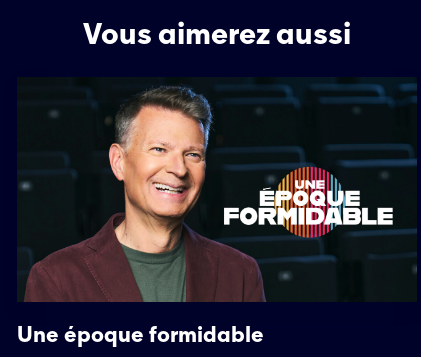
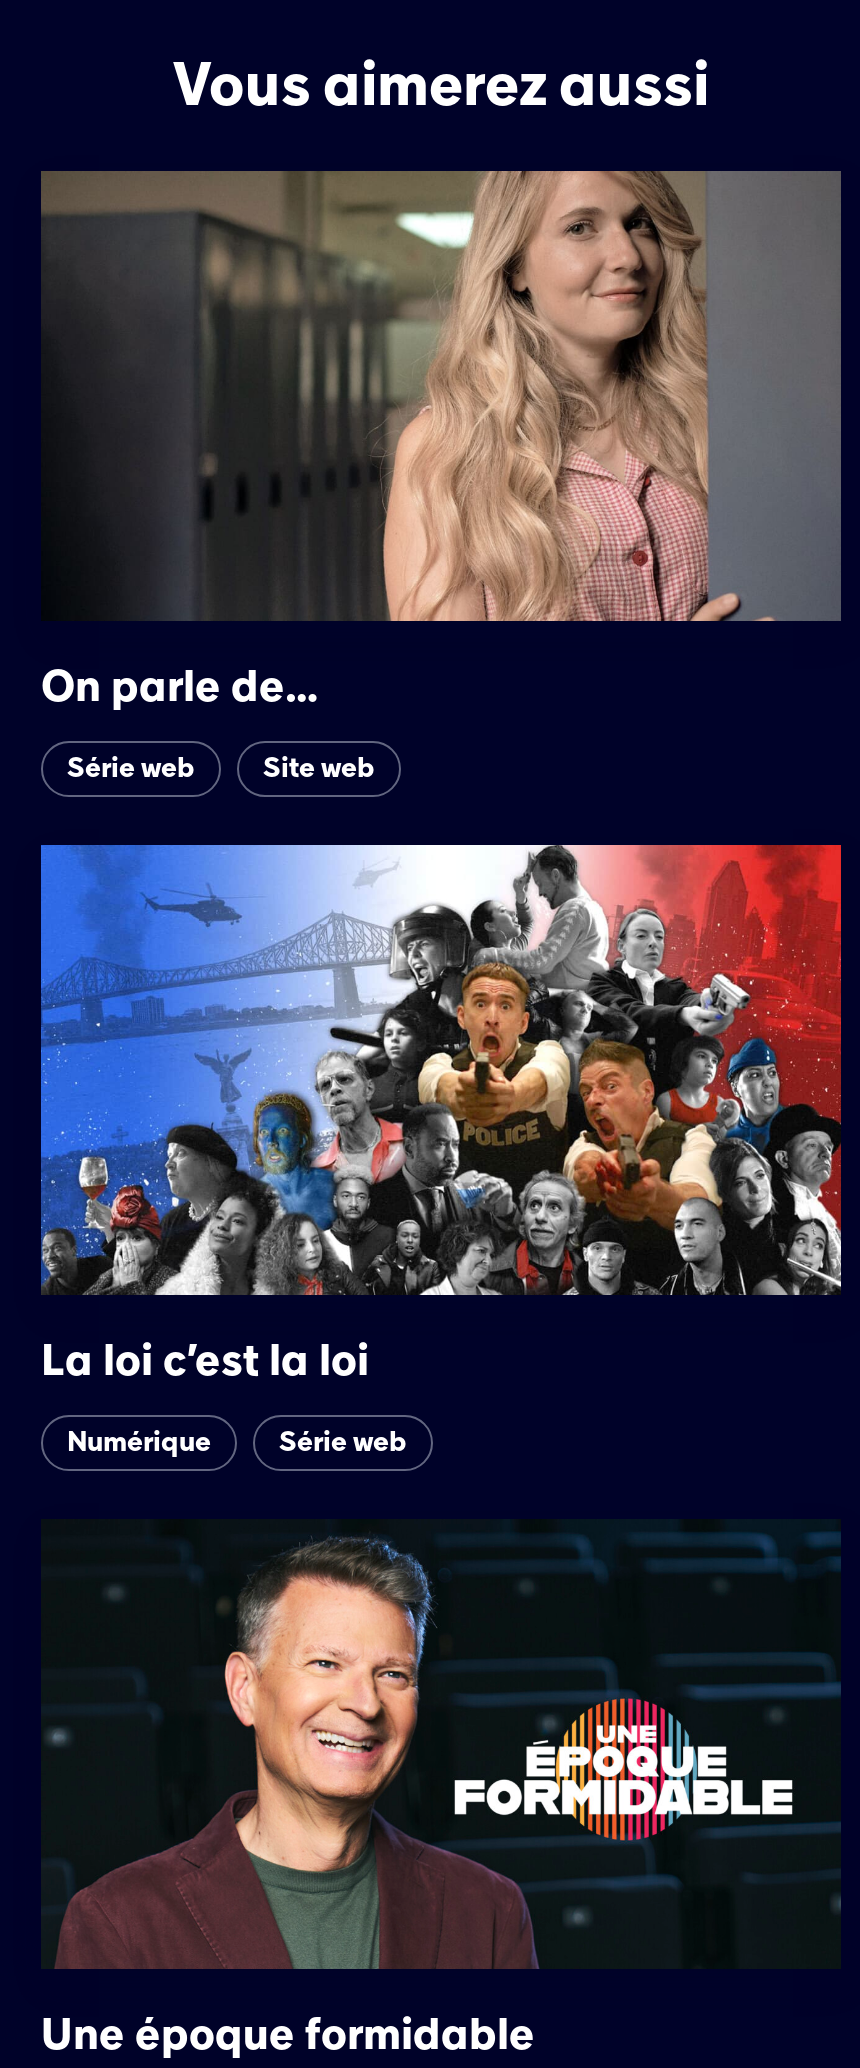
none -> [39,843,843,1457] [image] | La loi c’est la loi | Numérique | Série web
none -> [41,169,841,783] [image] | On parle de… | Série web | Site web

